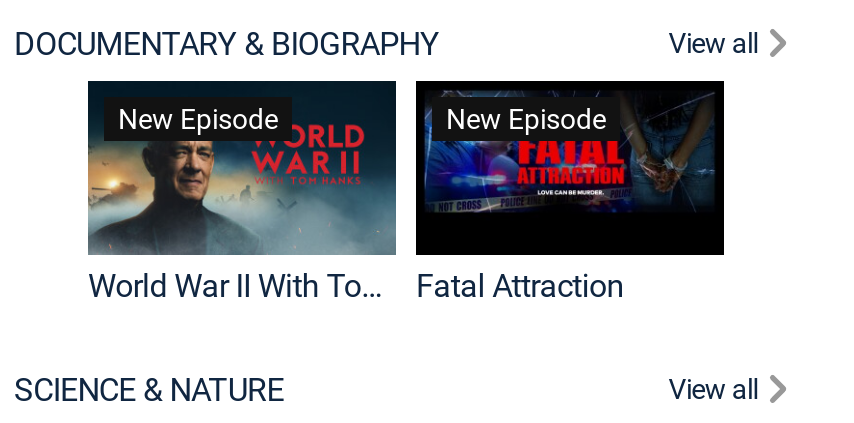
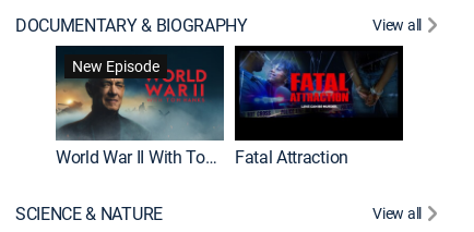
[446,100,606,138] New Episode -> none

